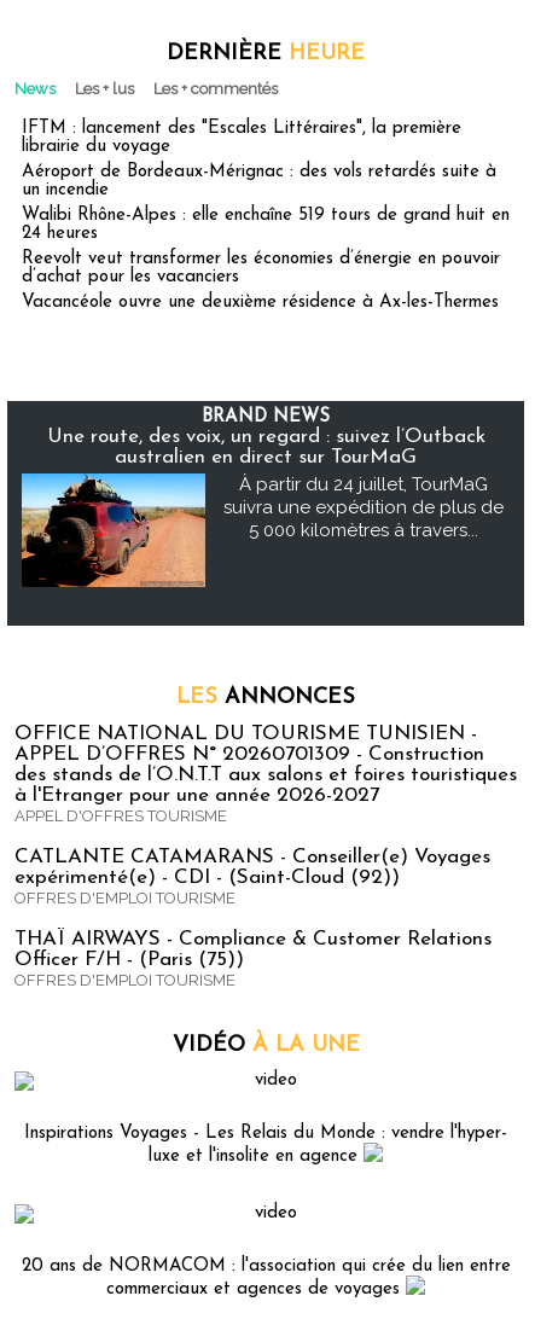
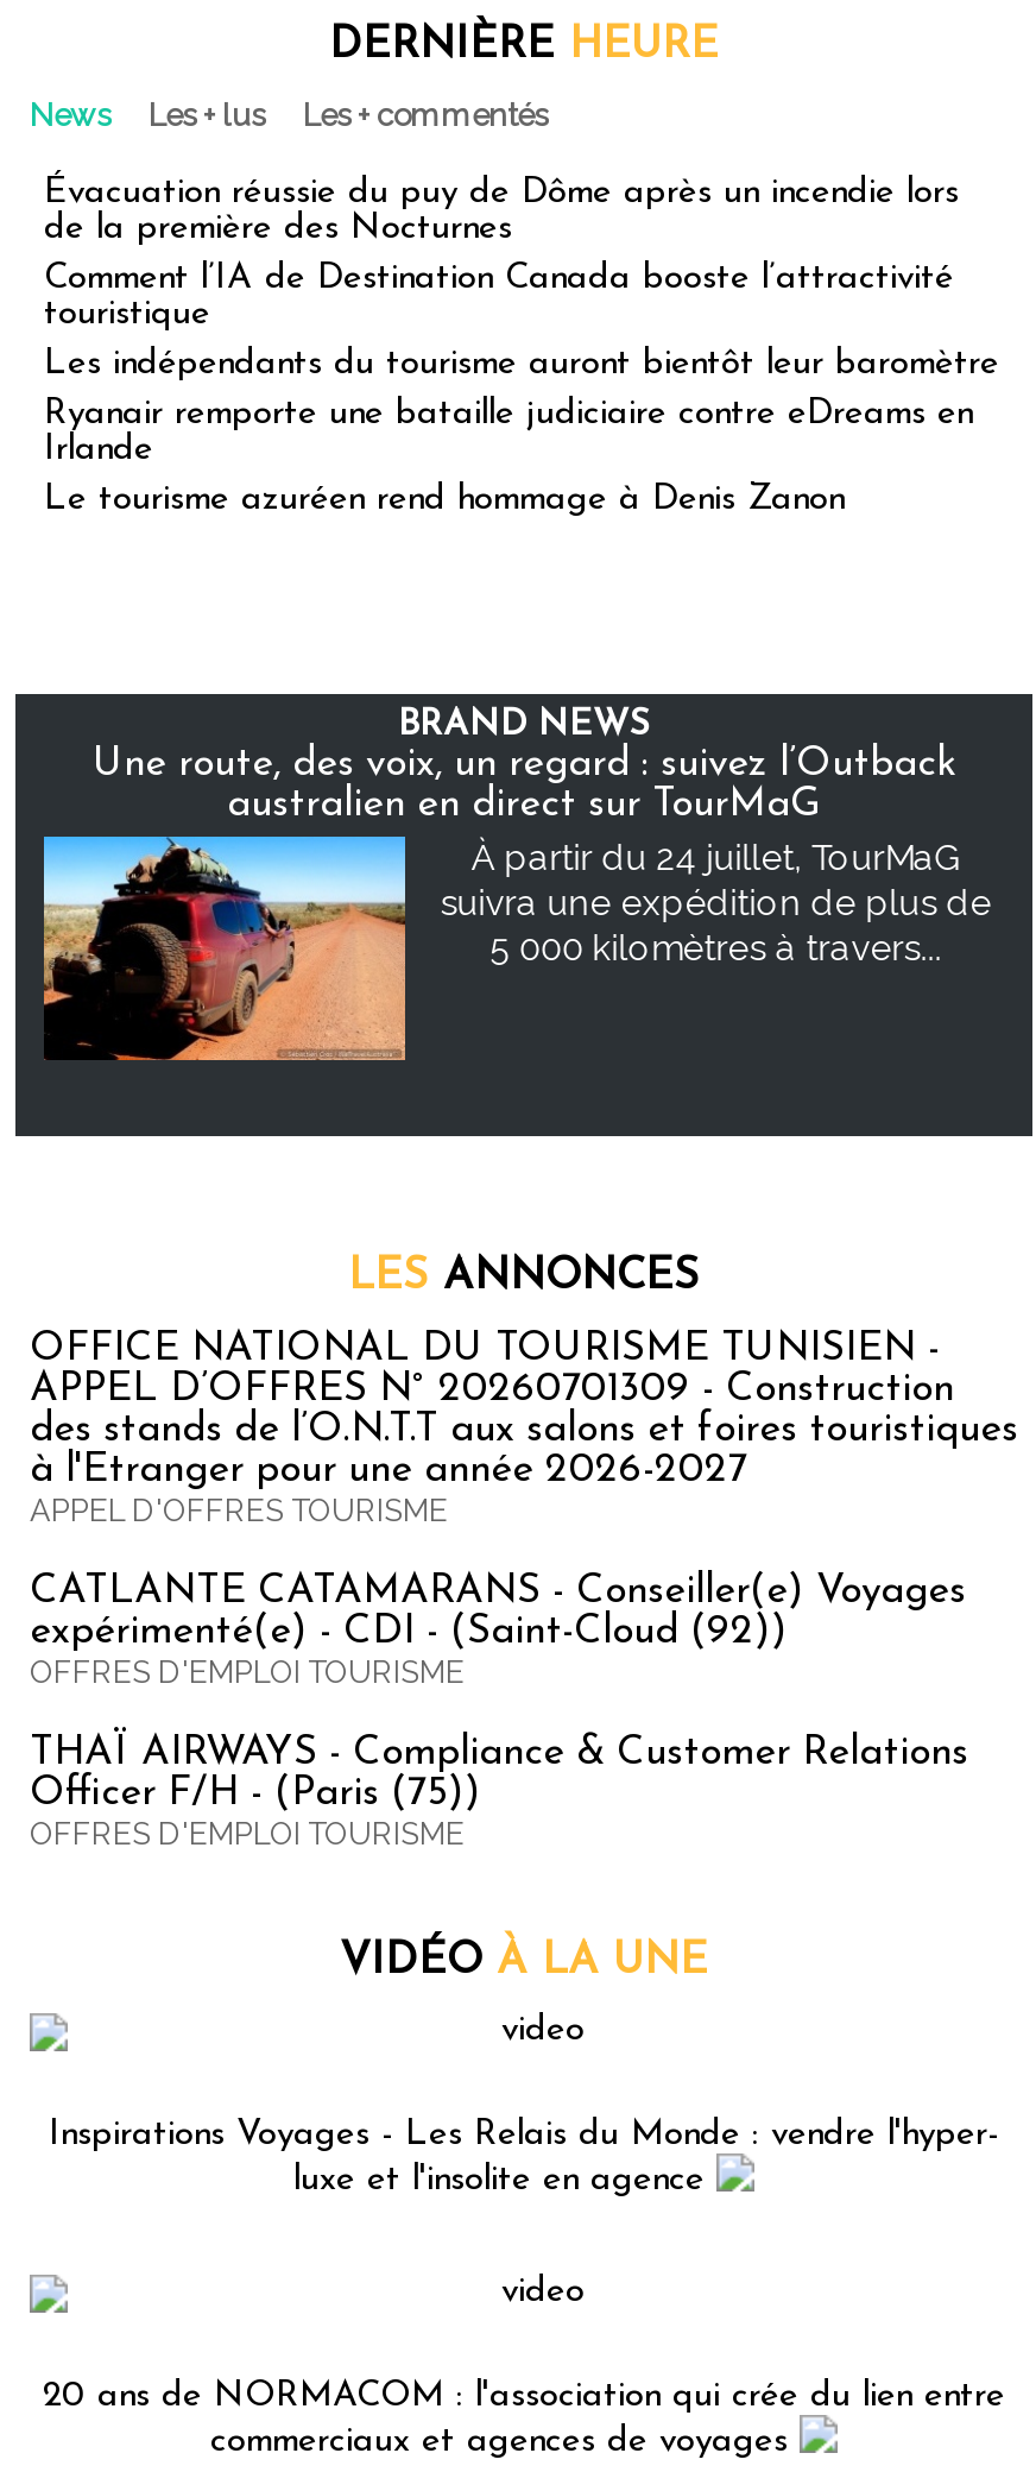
[22,120,510,312] IFTM : lancement des "Escales Littéraires", la première | librairie du voyage | Aéroport de Bordeaux-Mérignac : des vols retardés suite à | un incendie | Walibi Rhône-Alpes : elle enchaîne 519 tours de grand huit en | 24 heures | Reevolt veut transformer les économies d’énergie en pouvoir | d’achat pour les vacanciers | Vacancéole ouvre une deuxième résidence à Ax-les-Thermes -> [44,176,999,518] Évacuation réussie du puy de Dôme après un incendie lors | de la première des Nocturnes | Comment l’IA de Destination Canada booste l’attractivité | touristique | Les indépendants du tourisme auront bientôt leur baromètre | Ryanair remporte une bataille judiciaire contre eDreams en | Irlande | Le tourisme azuréen rend hommage à Denis Zanon

